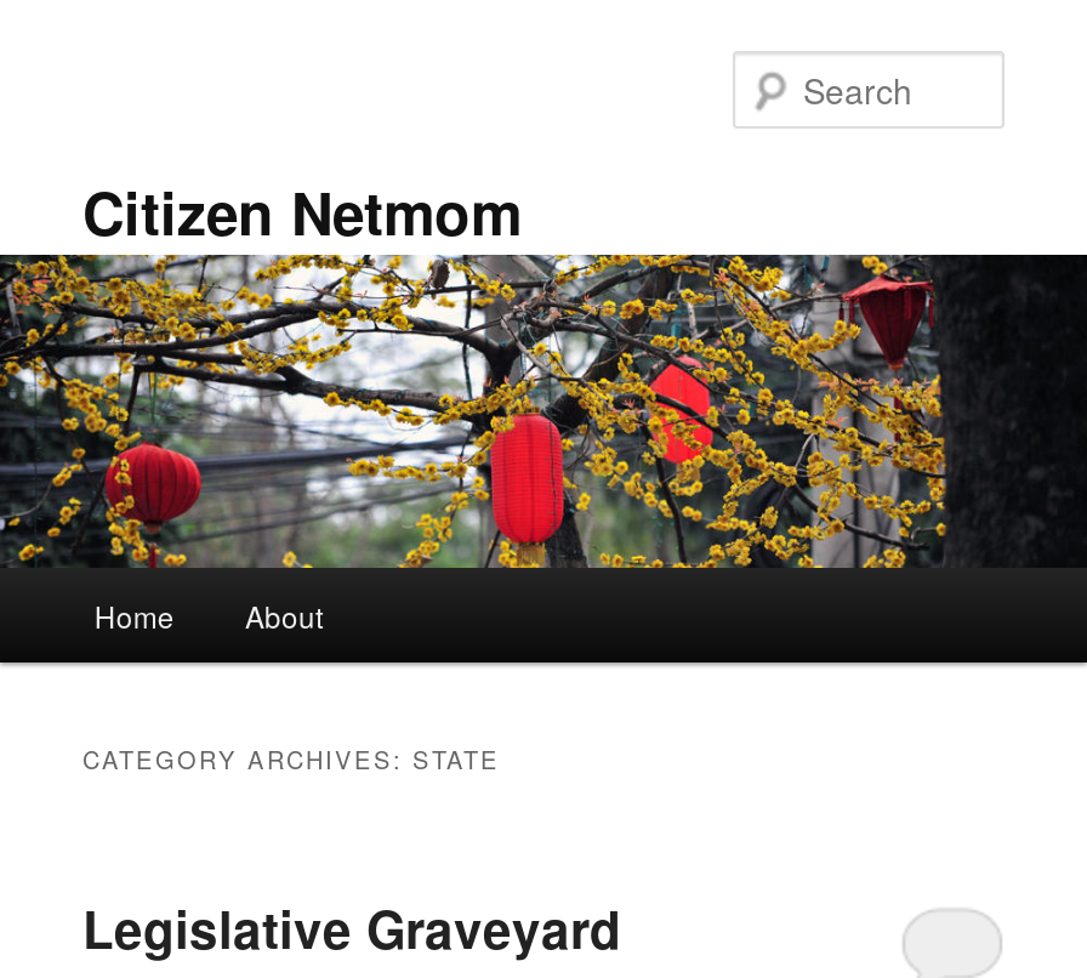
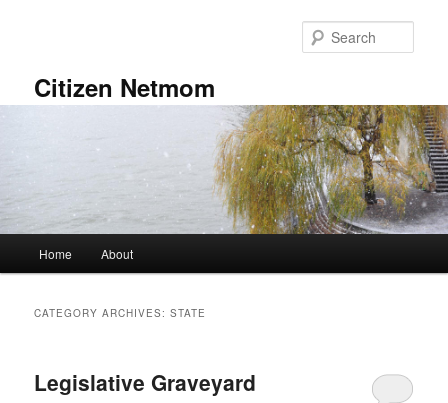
[7,252,1080,570] [image] -> [3,104,445,235] [image]

